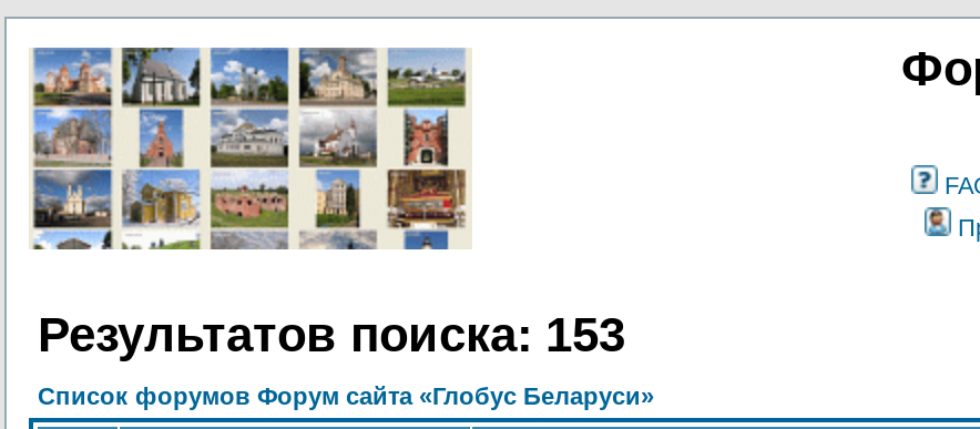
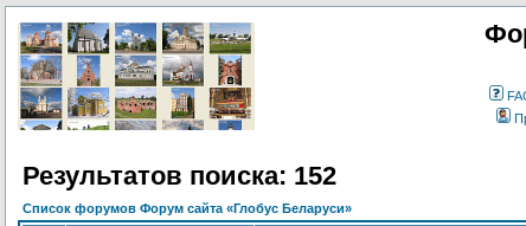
[38,307,625,362] Результатов поиска: 153 -> [23,161,336,191] Результатов поиска: 152

